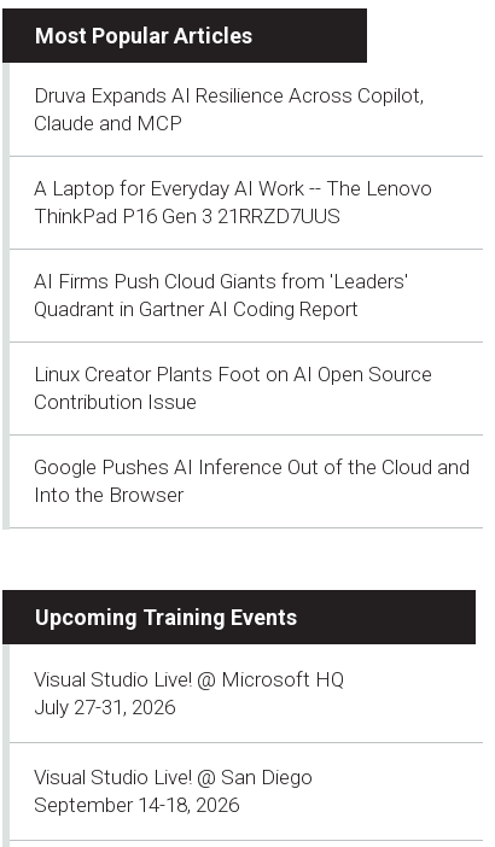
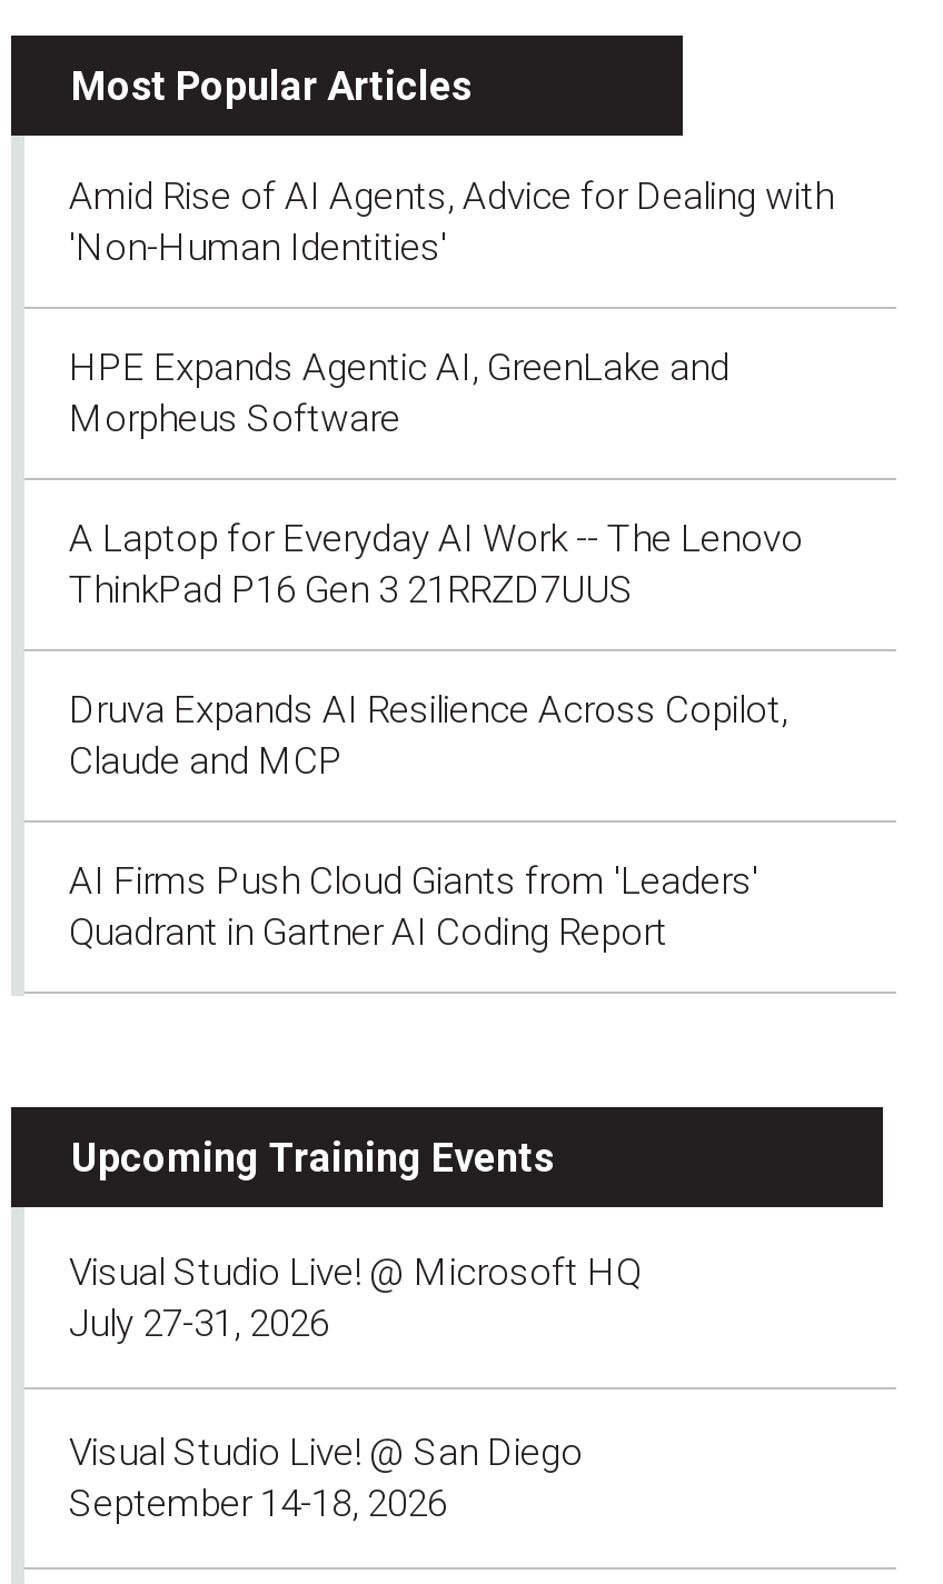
none -> [69,172,834,439] Amid Rise of AI Agents, Advice for Dealing with | 'Non-Human Identities' | HPE Expands Agentic AI, GreenLake and | Morpheus Software
moved [34,83,424,135] -> [69,686,787,781]: Druva Expands AI Resilience Across Copilot, | Claude and MCP
moved [34,176,432,227] -> [69,515,803,610]: A Laptop for Everyday AI Work -- The Lenovo | ThinkPad P16 Gen 3 21RRZD7UUS
moved [34,268,408,320] -> [69,857,758,953]: AI Firms Push Cloud Giants from 'Leaders' | Quadrant in Gartner AI Coding Report
[34,361,470,506] Linux Creator Plants Foot on AI Open Source | Contribution Issue | Google Pushes AI Inference Out of the Cloud and | Into the Browser -> none

